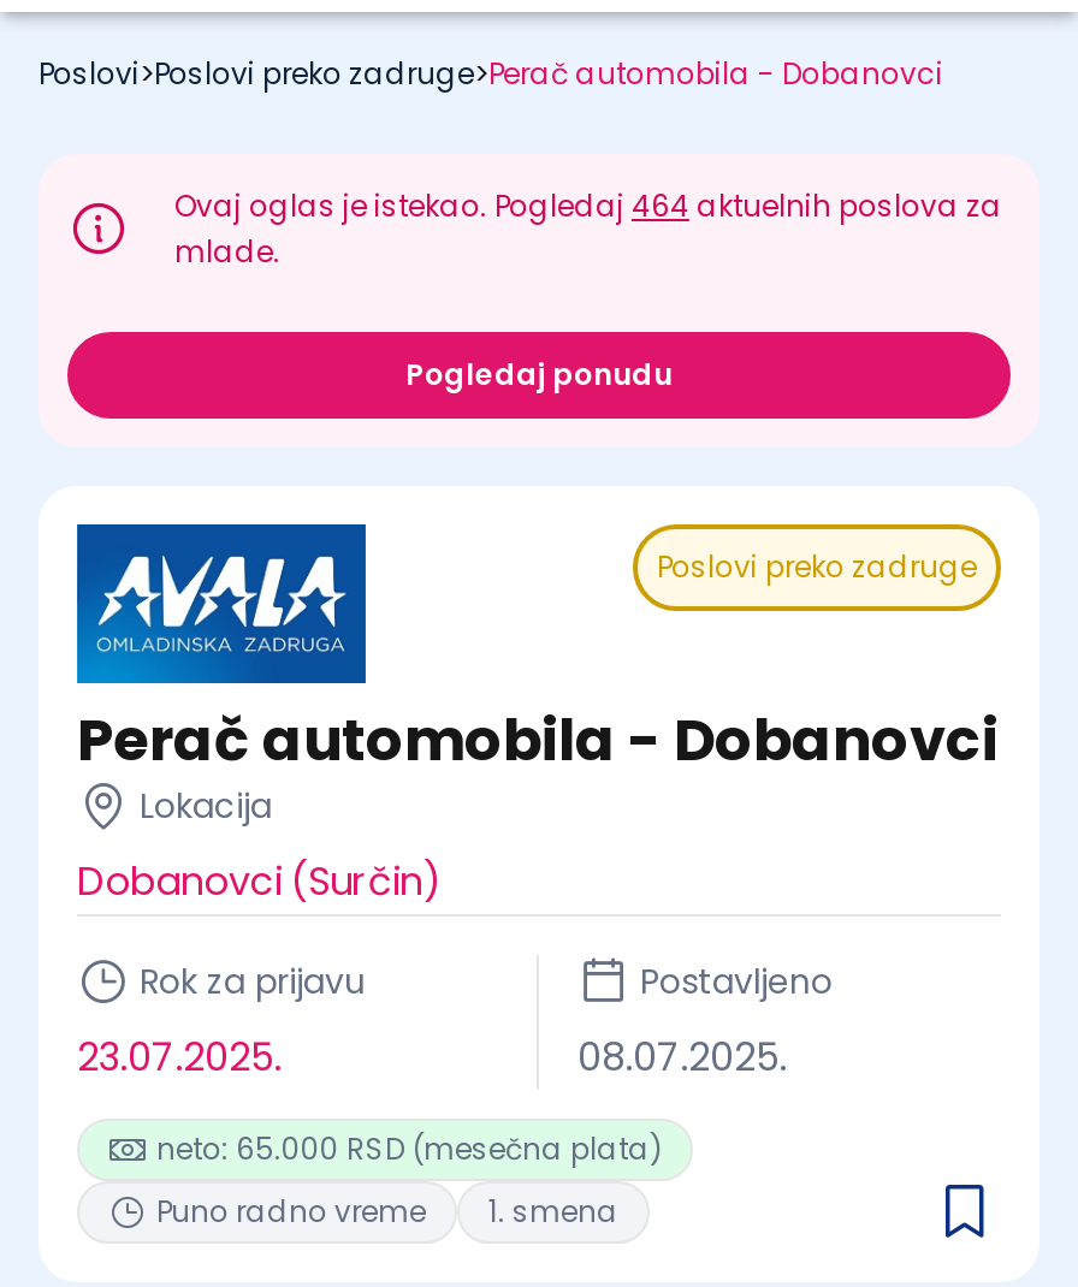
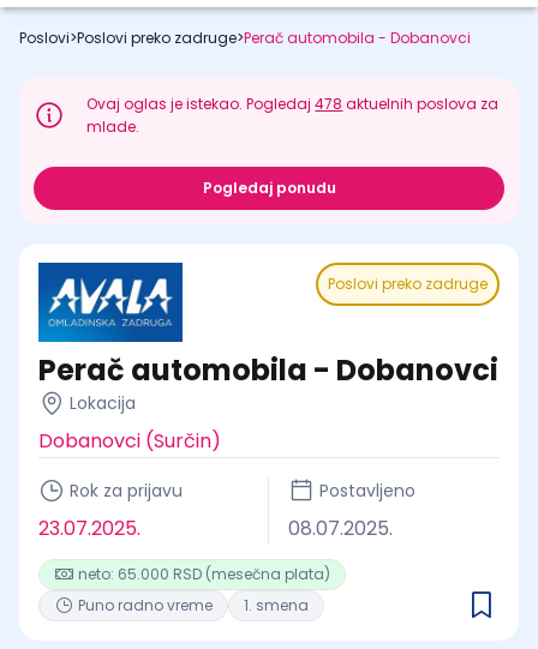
[174,185,1002,226] Ovaj oglas je istekao. Pogledaj 464 aktuelnih poslova za -> [87,94,499,114] Ovaj oglas je istekao. Pogledaj 478 aktuelnih poslova za

